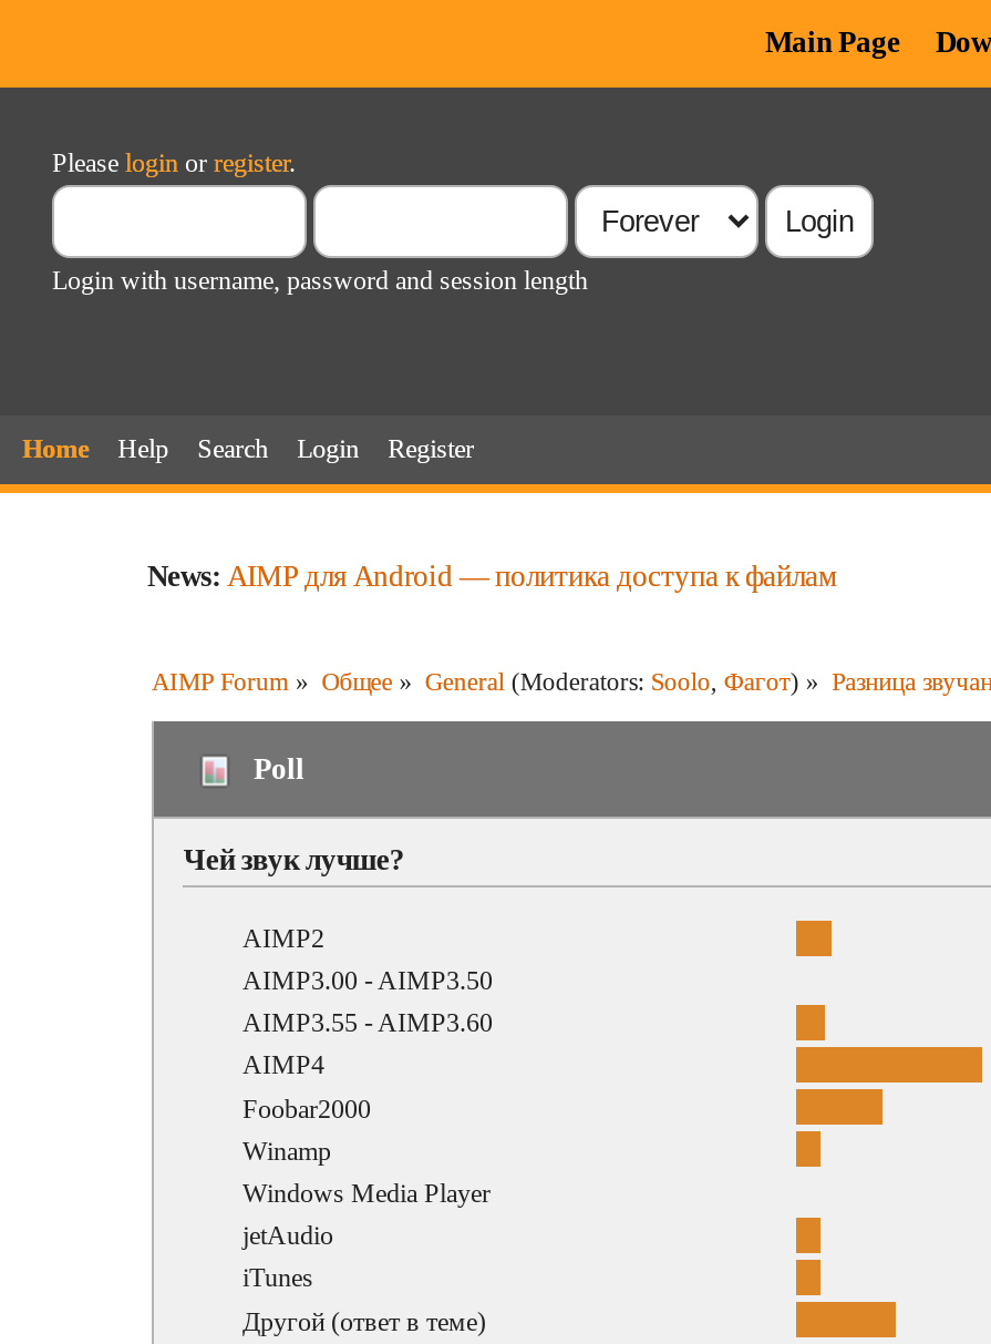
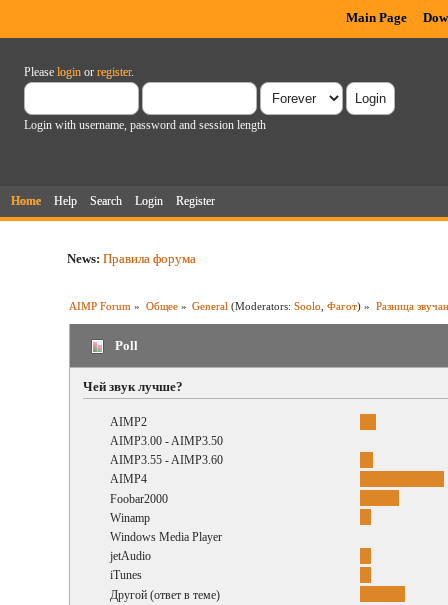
[147,560,836,593] News: AIMP для Android — политика доступа к файлам -> [67,251,196,266] News: Правила форума

